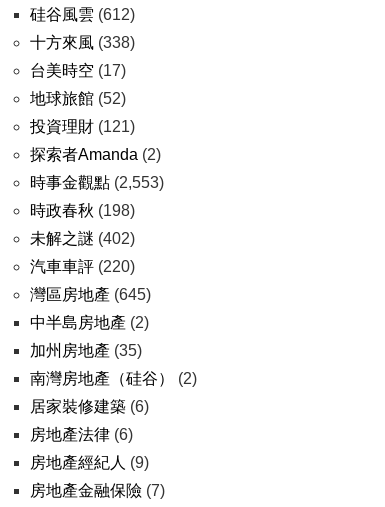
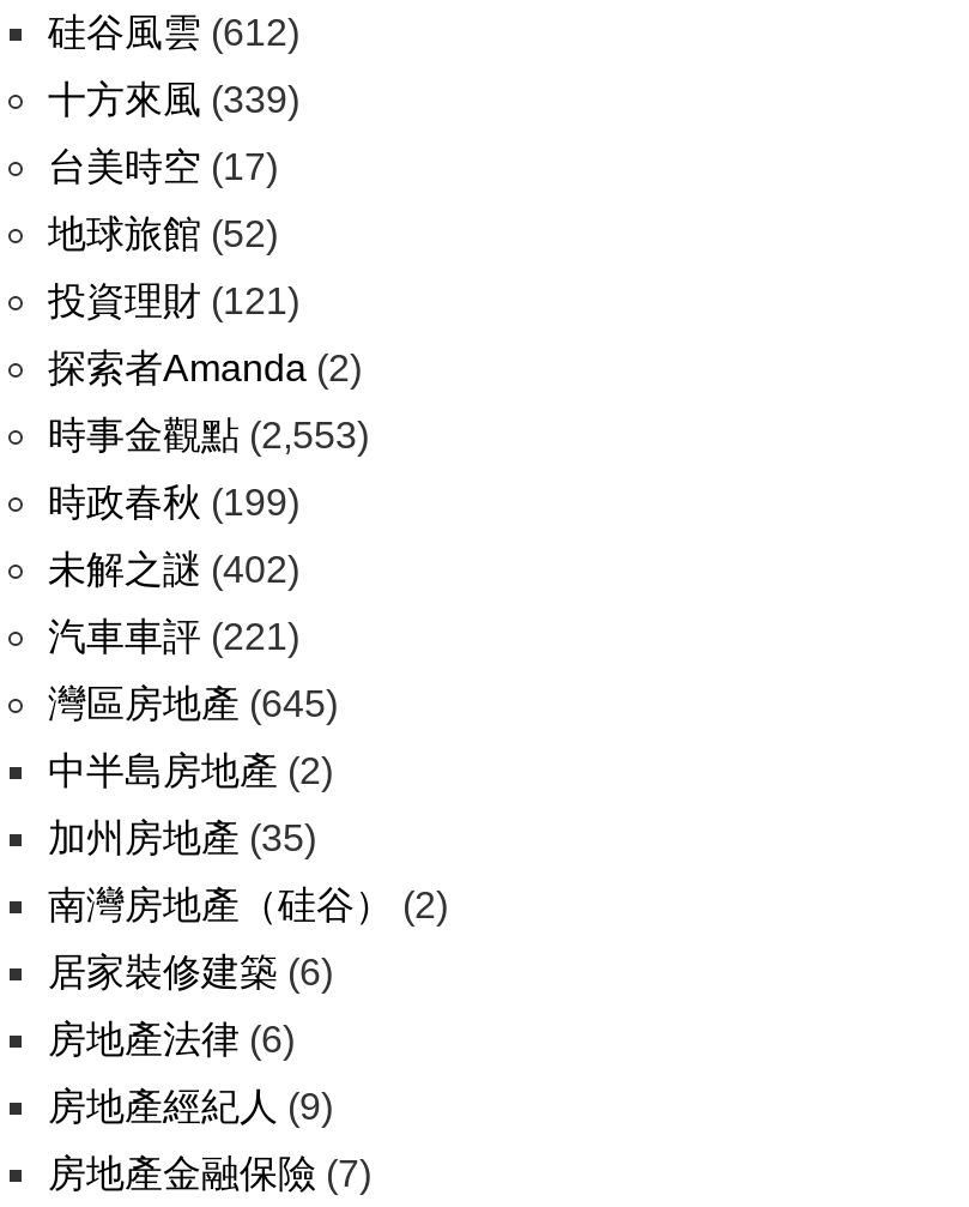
[30,34,135,51] 十方來風(338) -> [48,79,299,120] 十方來風(339)
[30,202,135,219] 時政春秋(198) -> [48,482,299,523] 時政春秋(199)
[30,258,135,275] 汽車車評(220) -> [48,616,299,657] 汽車車評(221)

